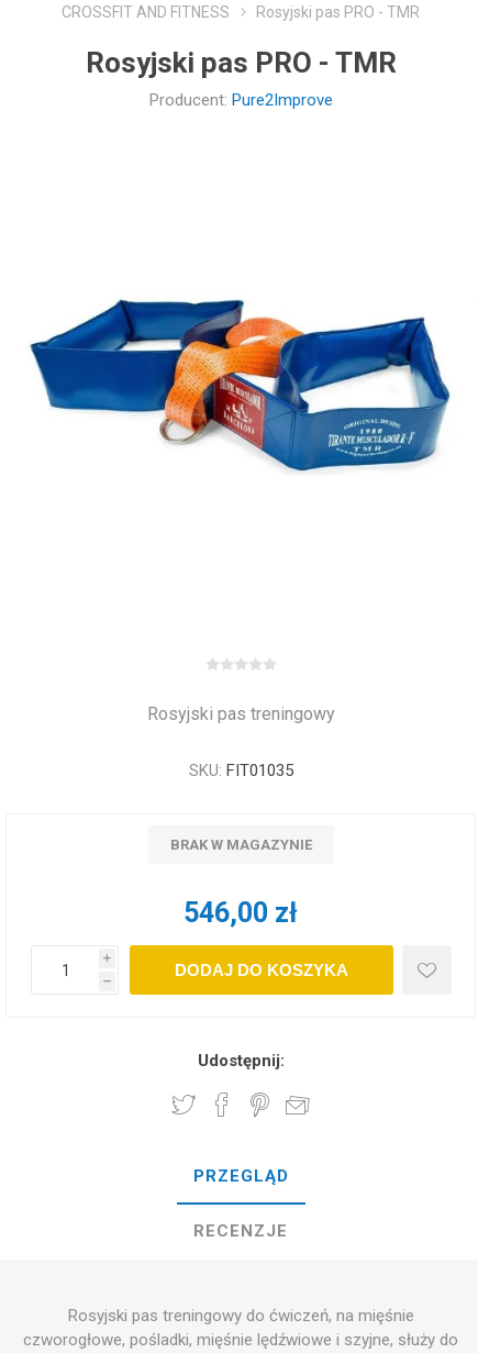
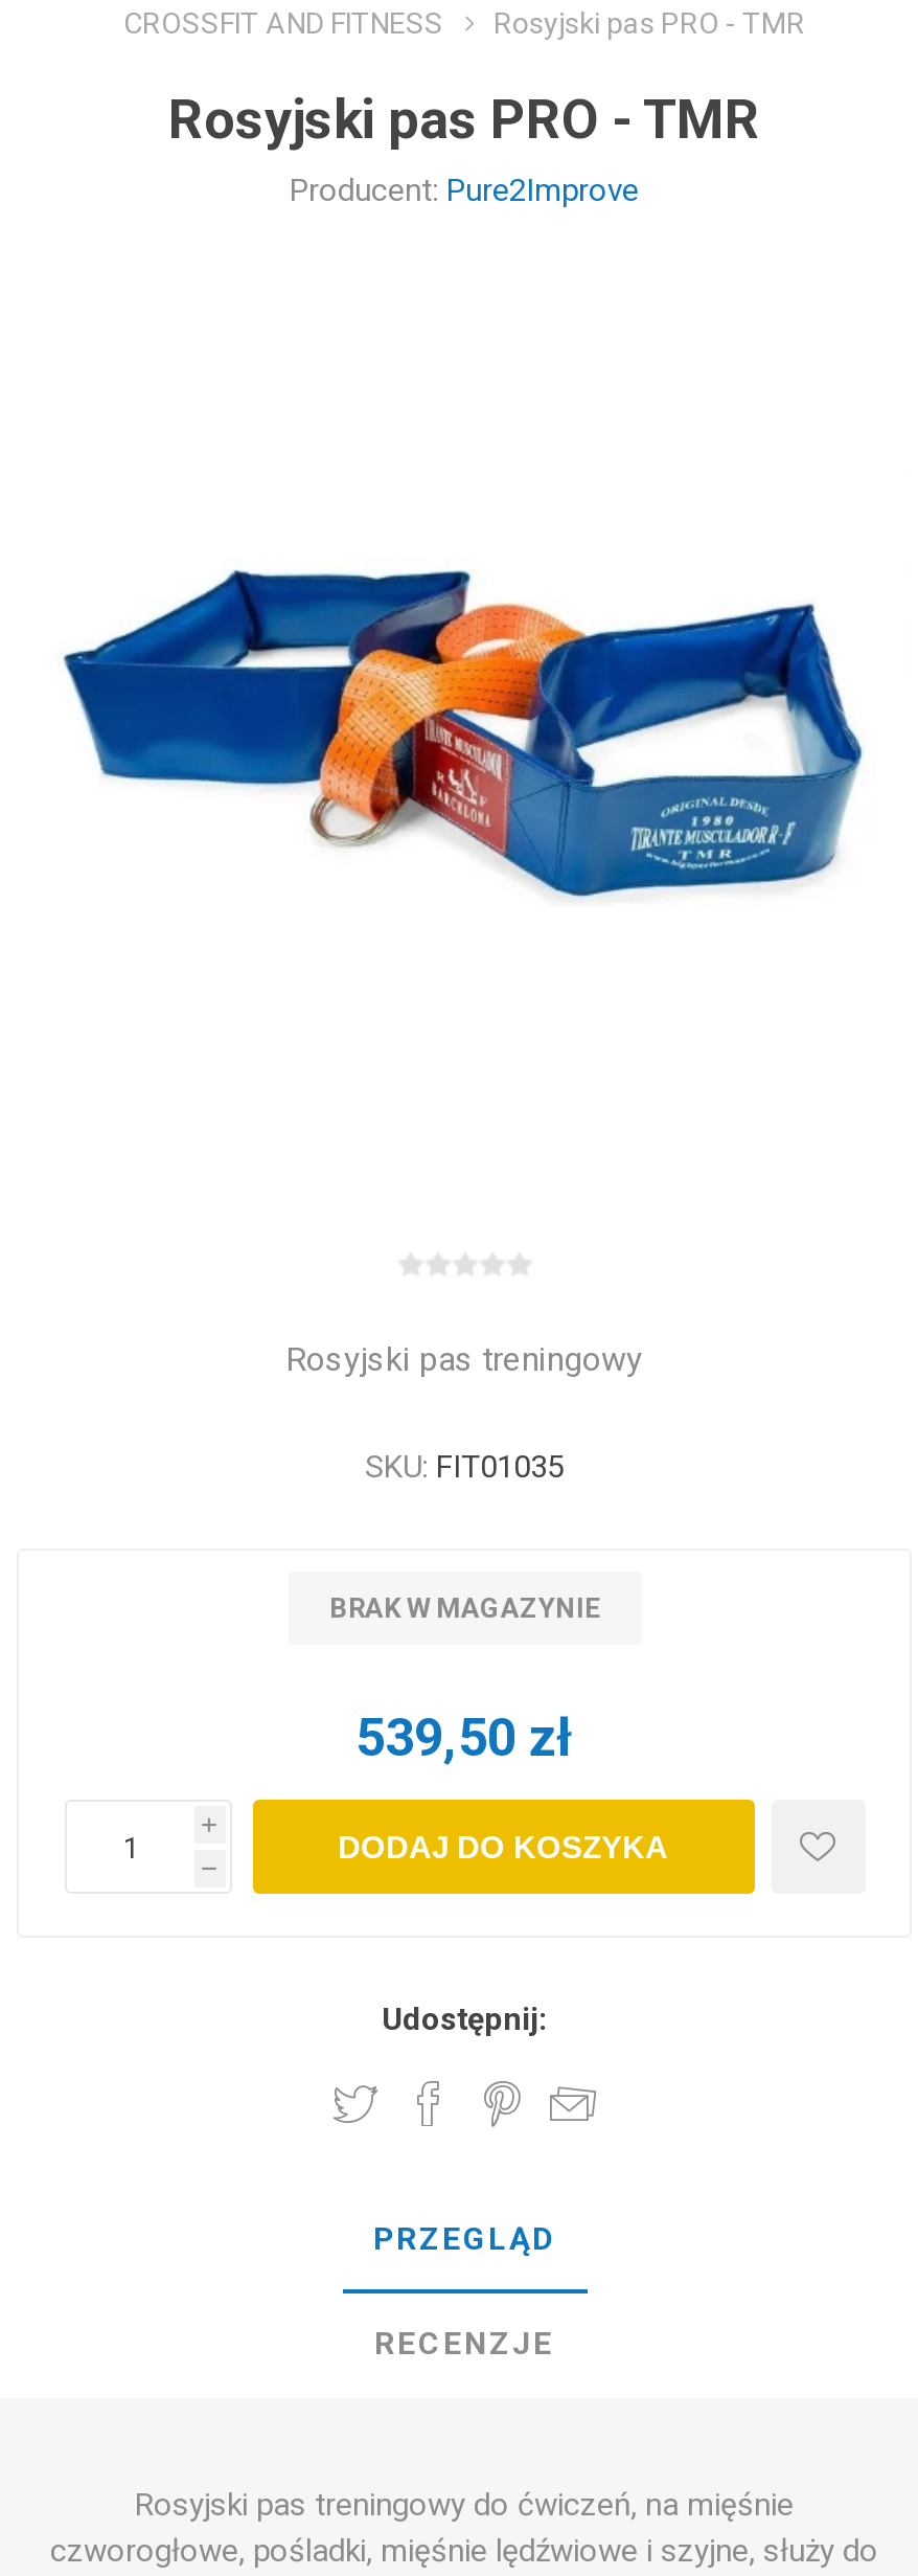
[184,897,298,929] 546,00 zł -> [355,1708,573,1768] 539,50 zł

